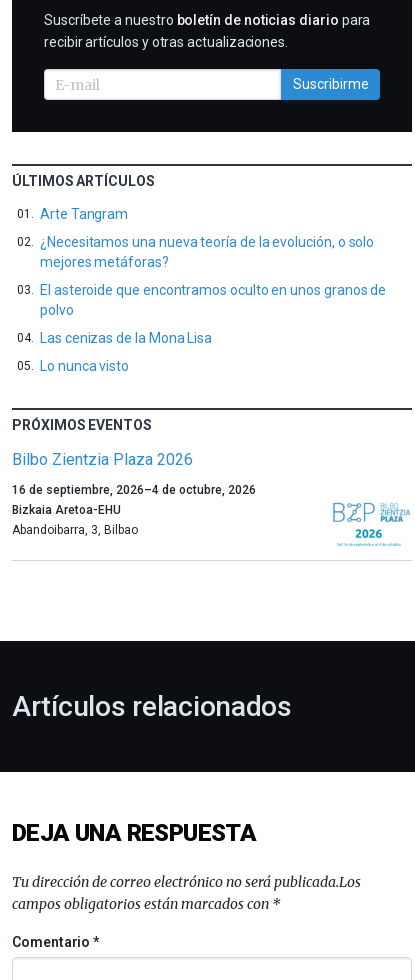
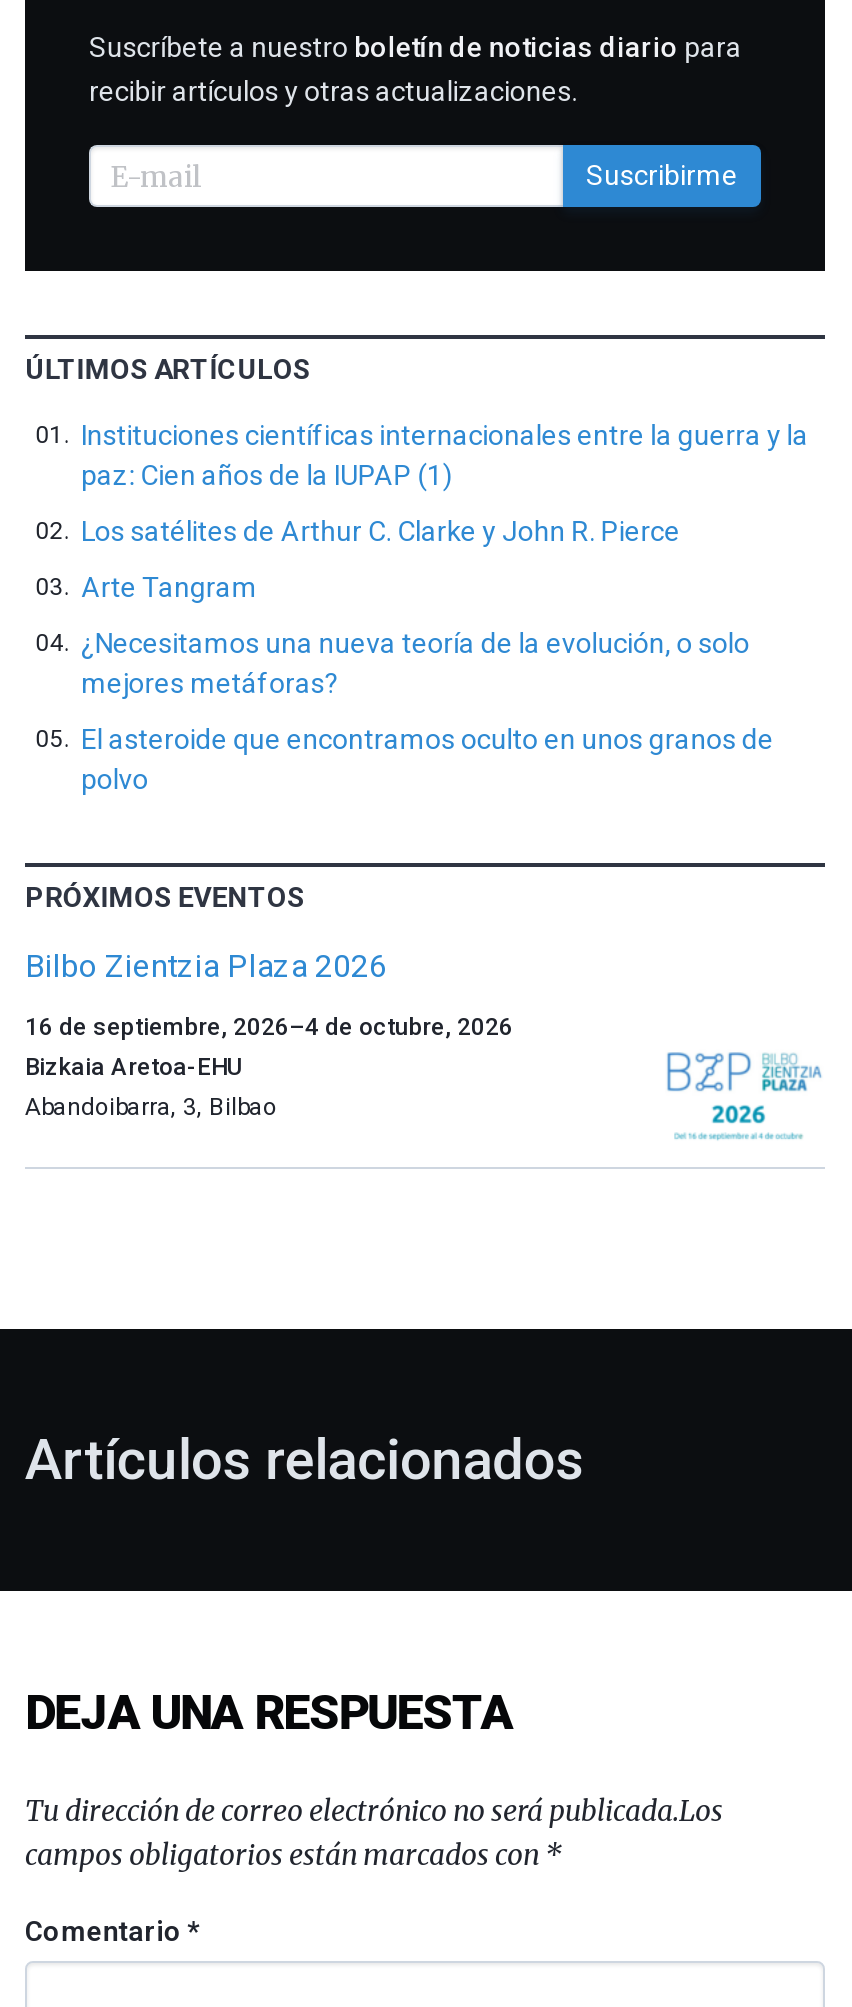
none -> [81,420,808,548] Instituciones científicas internacionales entre la guerra y la | paz: Cien años de la IUPAP (1) | Los satélites de Arthur C. Clarke y John R. Pierce
moved [40,206,386,318] -> [81,572,774,796]: Arte Tangram | ¿Necesitamos una nueva teoría de la evolución, o solo | mejores metáforas? | El asteroide que encontramos oculto en unos granos de | polvo
[40,330,212,374] Las cenizas de la Mona Lisa | Lo nunca visto -> none

